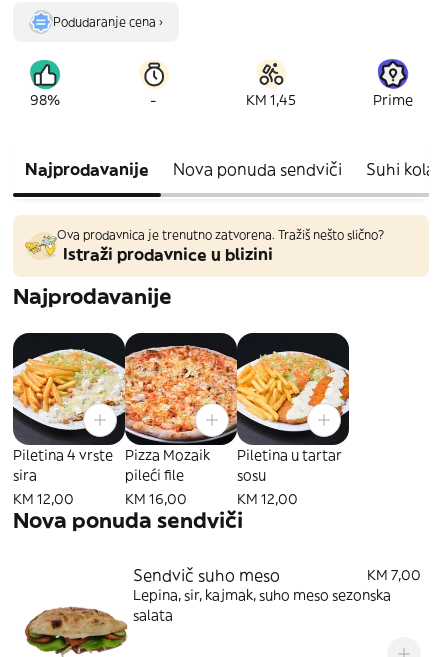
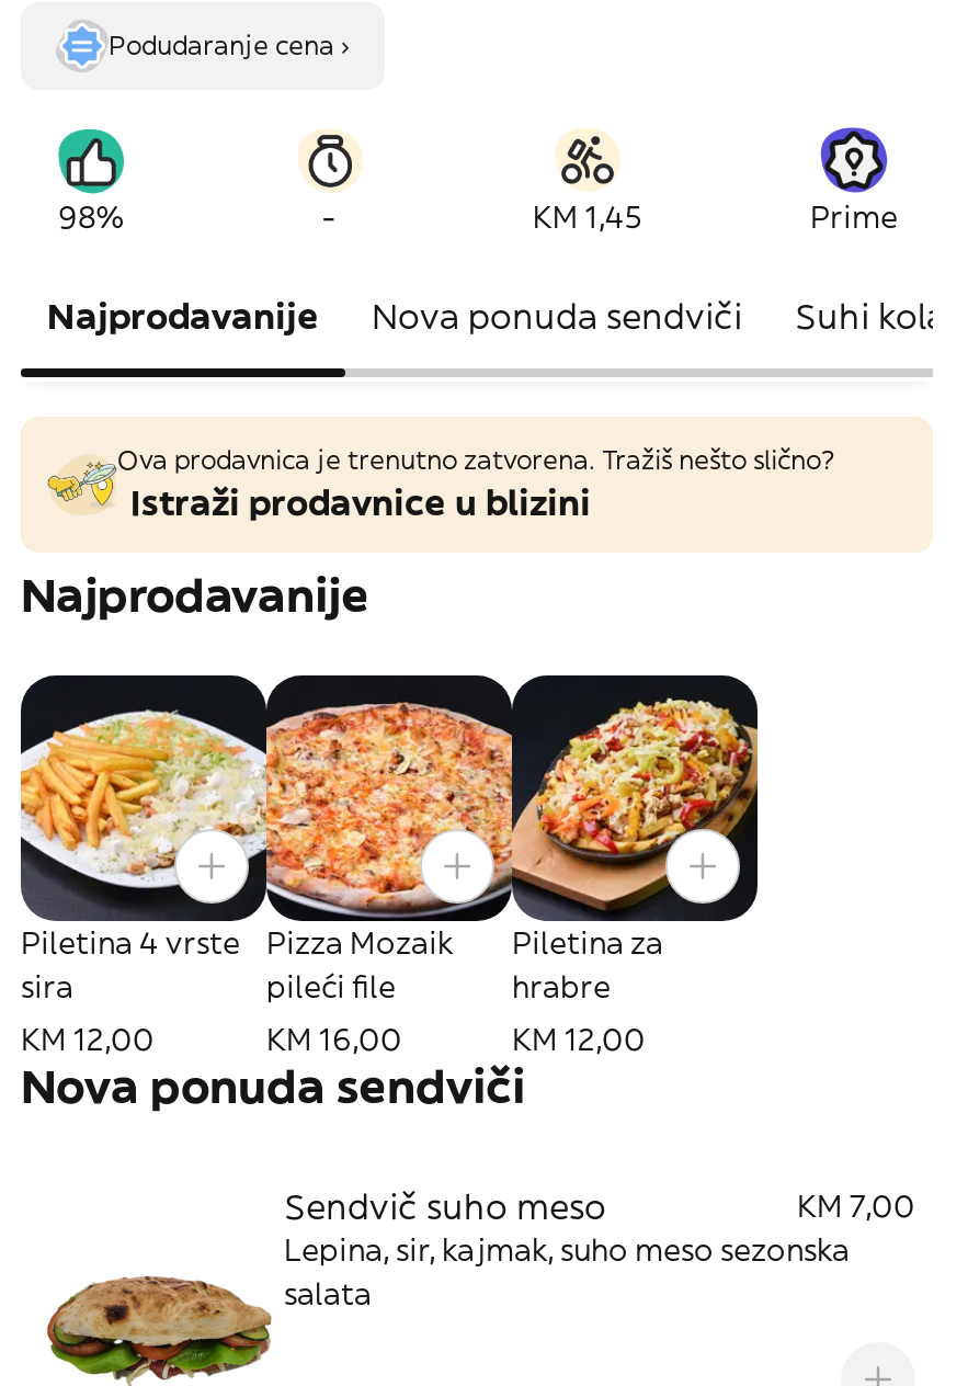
[236,344,350,484] [image] | Piletina u tartar | sosu -> [510,695,760,1007] [image] | Piletina za | hrabre

